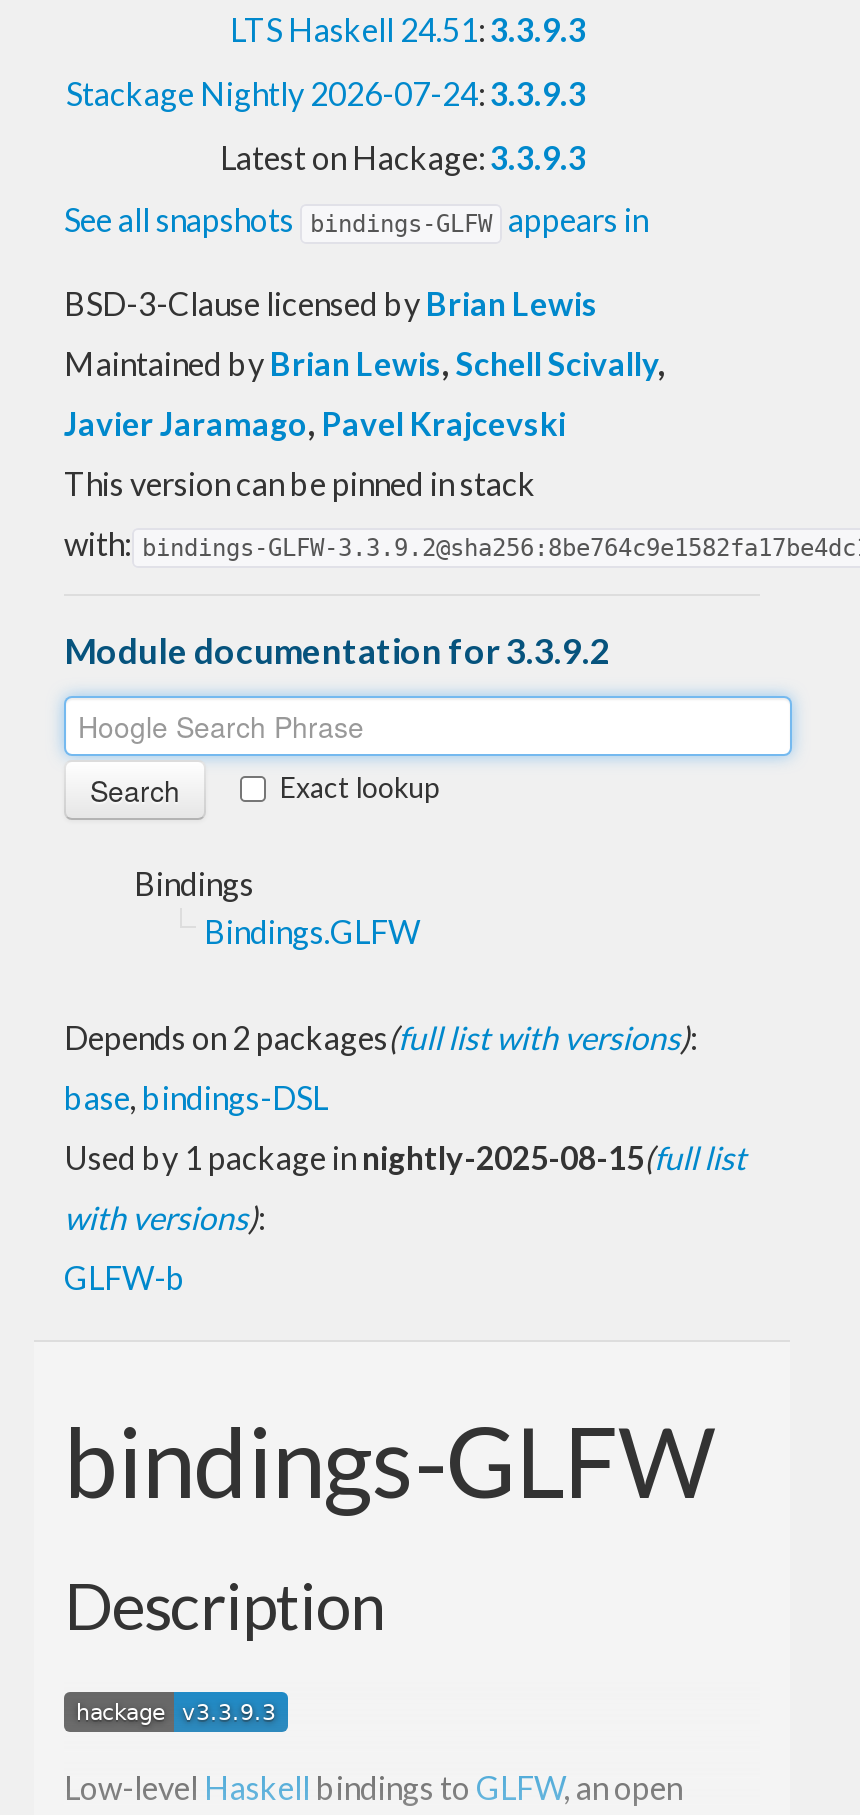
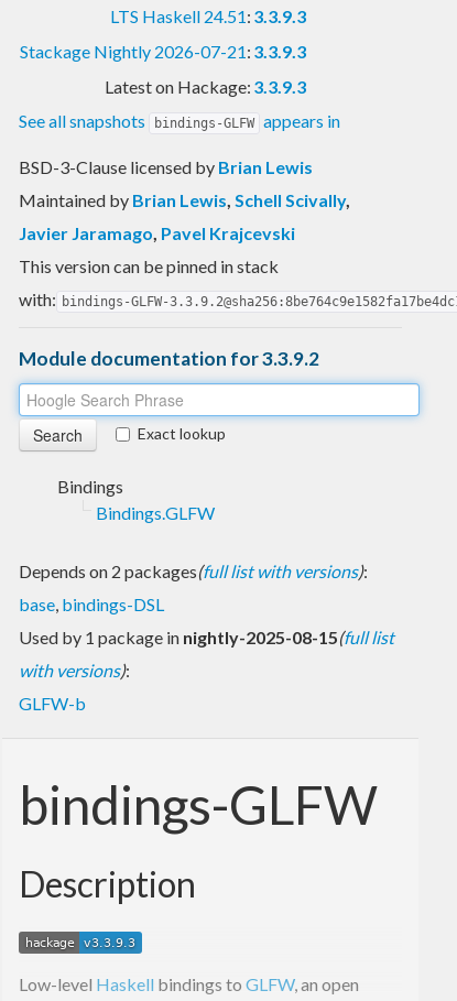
[66,74,586,112] Stackage Nightly 2026-07-24: 3.3.9.3 -> [20,41,306,62] Stackage Nightly 2026-07-21: 3.3.9.3

